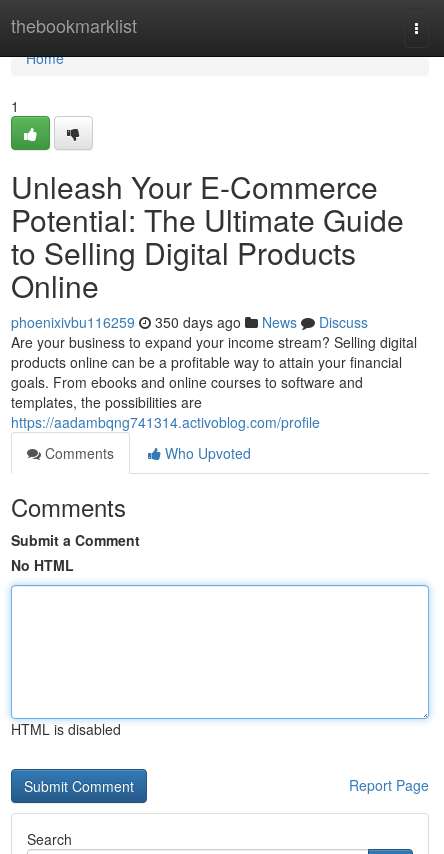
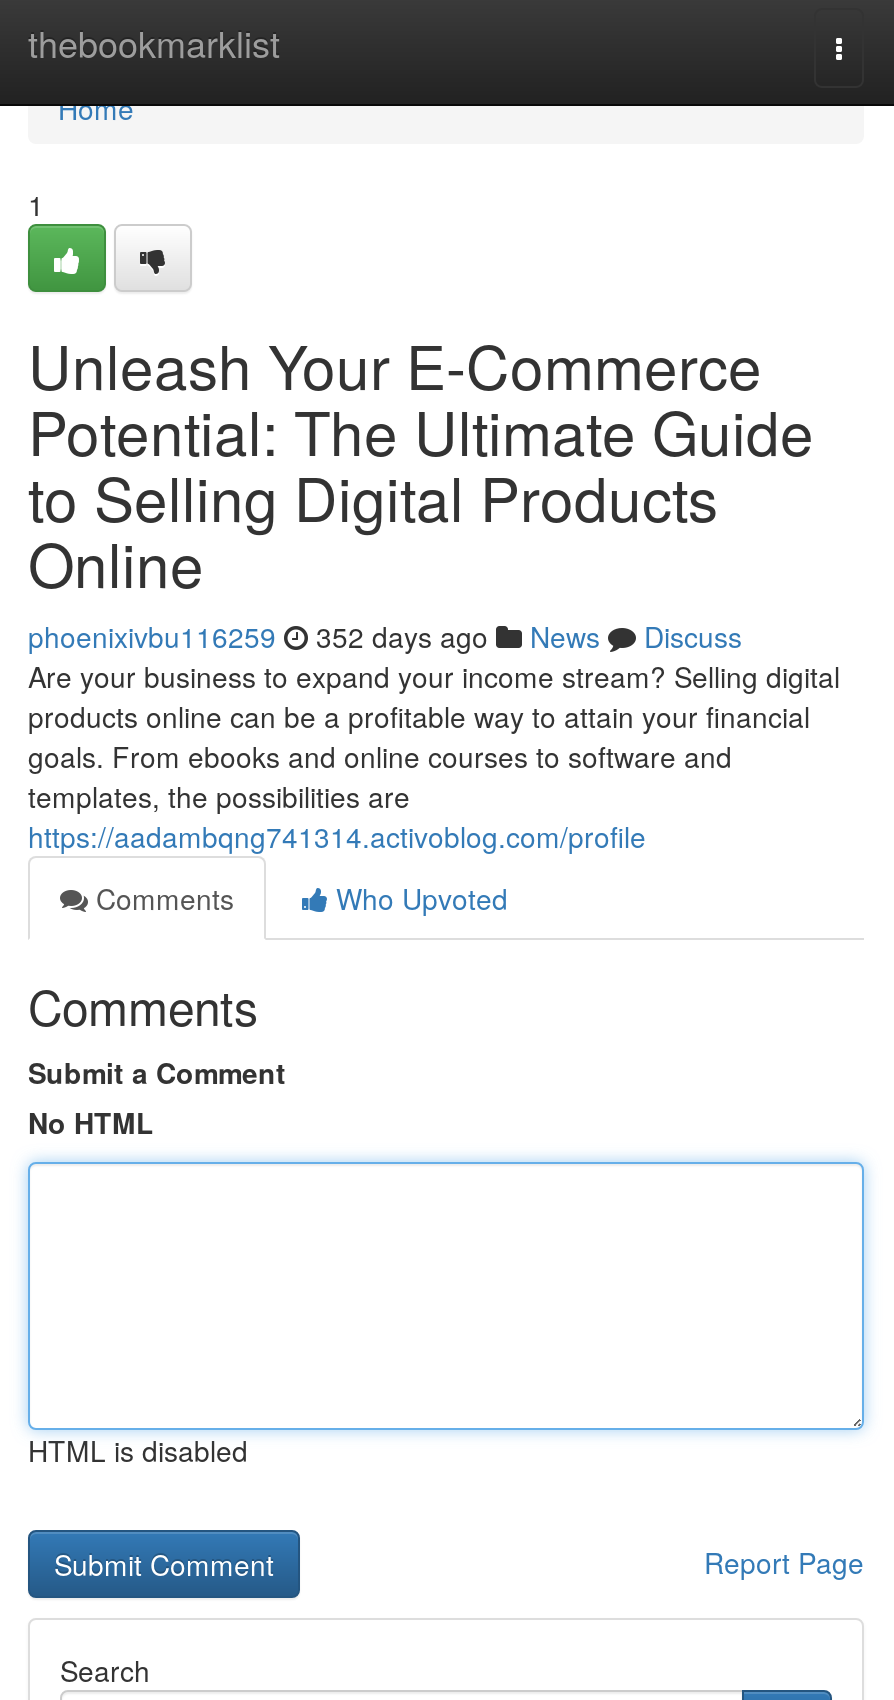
[11,312,368,332] phoenixivbu116259 350 days ago News Discuss -> [28,616,742,656] phoenixivbu116259 352 days ago News Discuss

